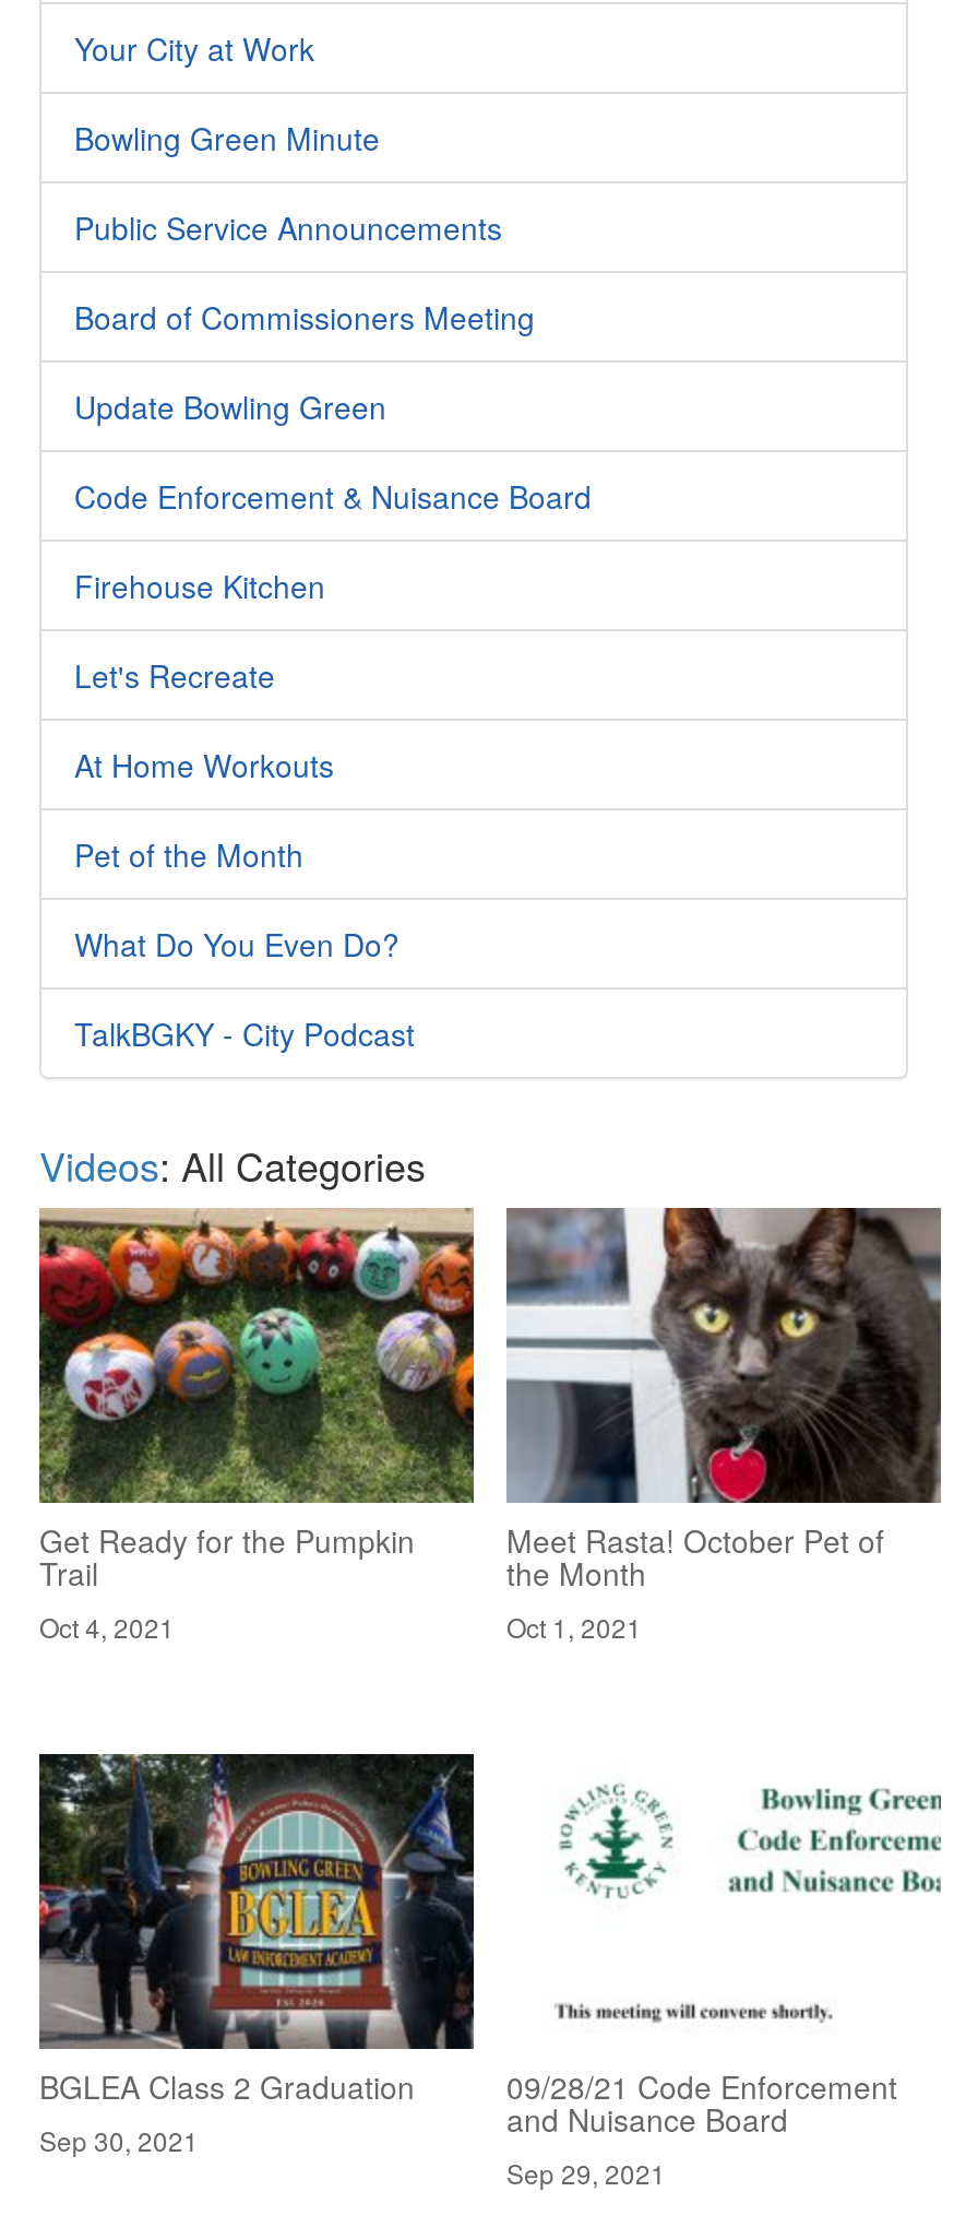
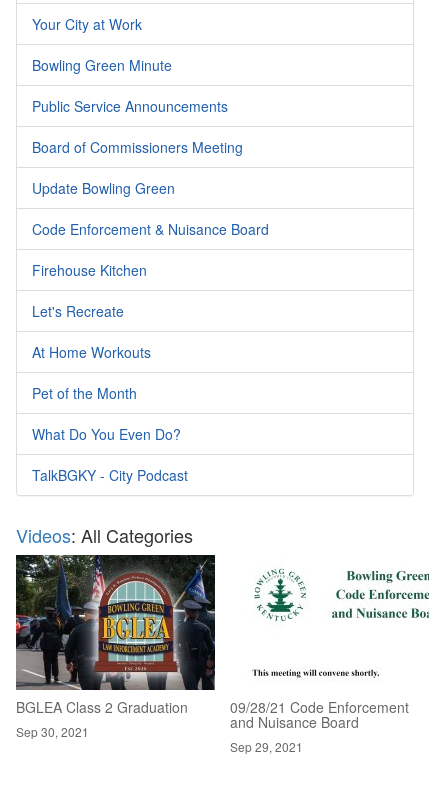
[37,1208,476,1644] [image] | Get Ready for the Pumpkin | Trail | Oct 4, 2021 -> none
[504,1206,943,1644] [image] | Meet Rasta! October Pet of | the Month | Oct 1, 2021 -> none

